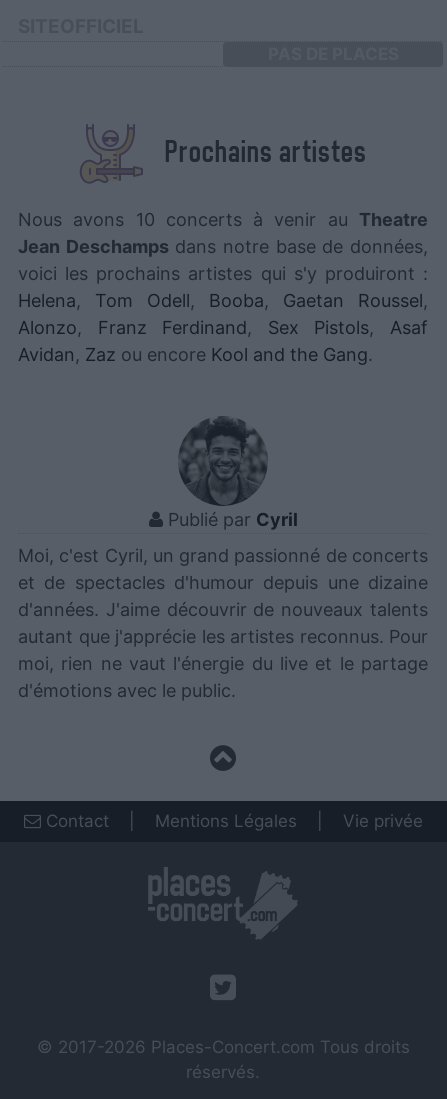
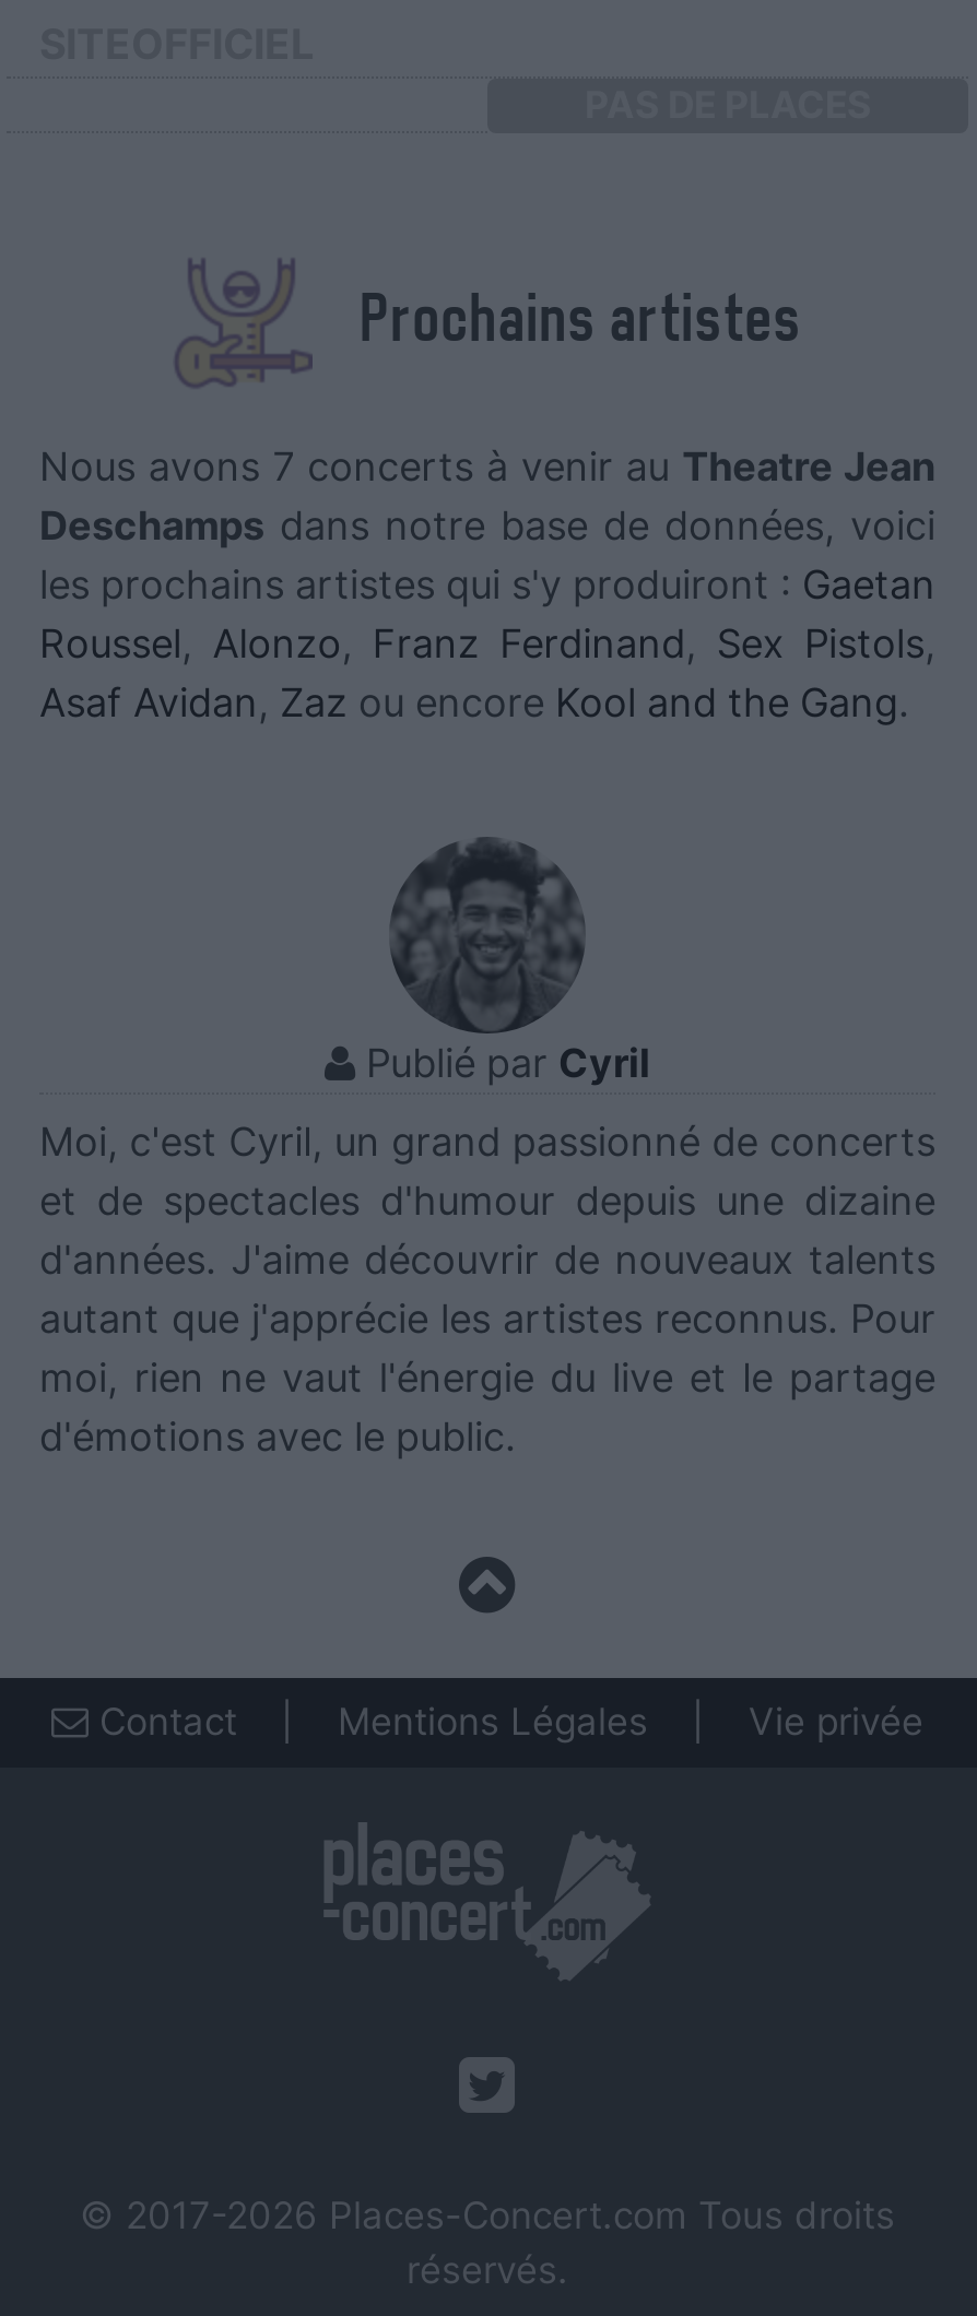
[18,209,428,365] Nous avons 10 concerts à venir au Theatre | Jean Deschamps dans notre base de données, | voici les prochains artistes qui s'y produiront : | Helena, Tom Odell, Booba, Gaetan Roussel, | Alonzo, Franz Ferdinand, Sex Pistols, Asaf | Avidan, Zaz ou encore Kool and the Gang. -> [39,443,935,725] Nous avons 7 concerts à venir au Theatre Jean | Deschamps dans notre base de données, voici | les prochains artistes qui s'y produiront : Gaetan | Roussel, Alonzo, Franz Ferdinand, Sex Pistols, | Asaf Avidan, Zaz ou encore Kool and the Gang.

